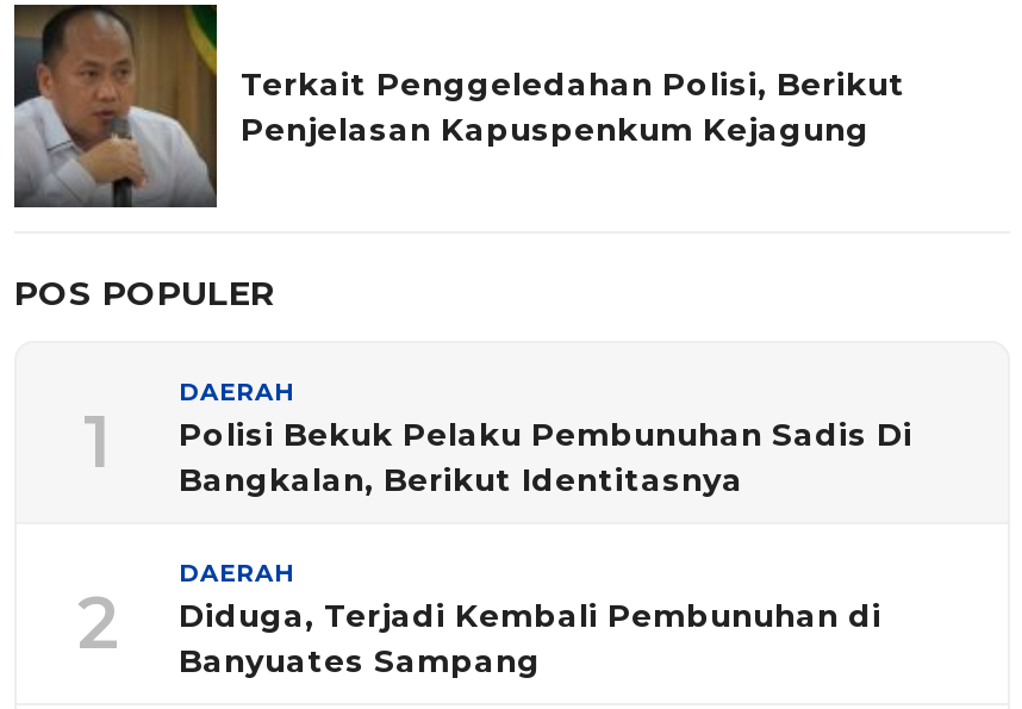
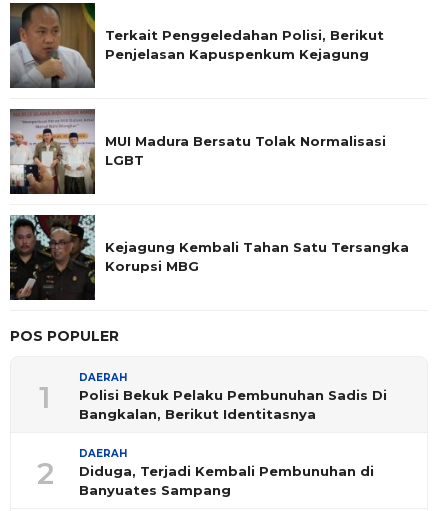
none -> [9,108,386,195] [image] | MUI Madura Bersatu Tolak Normalisasi | LGBT
none -> [9,214,409,301] [image] | Kejagung Kembali Tahan Satu Tersangka | Korupsi MBG

